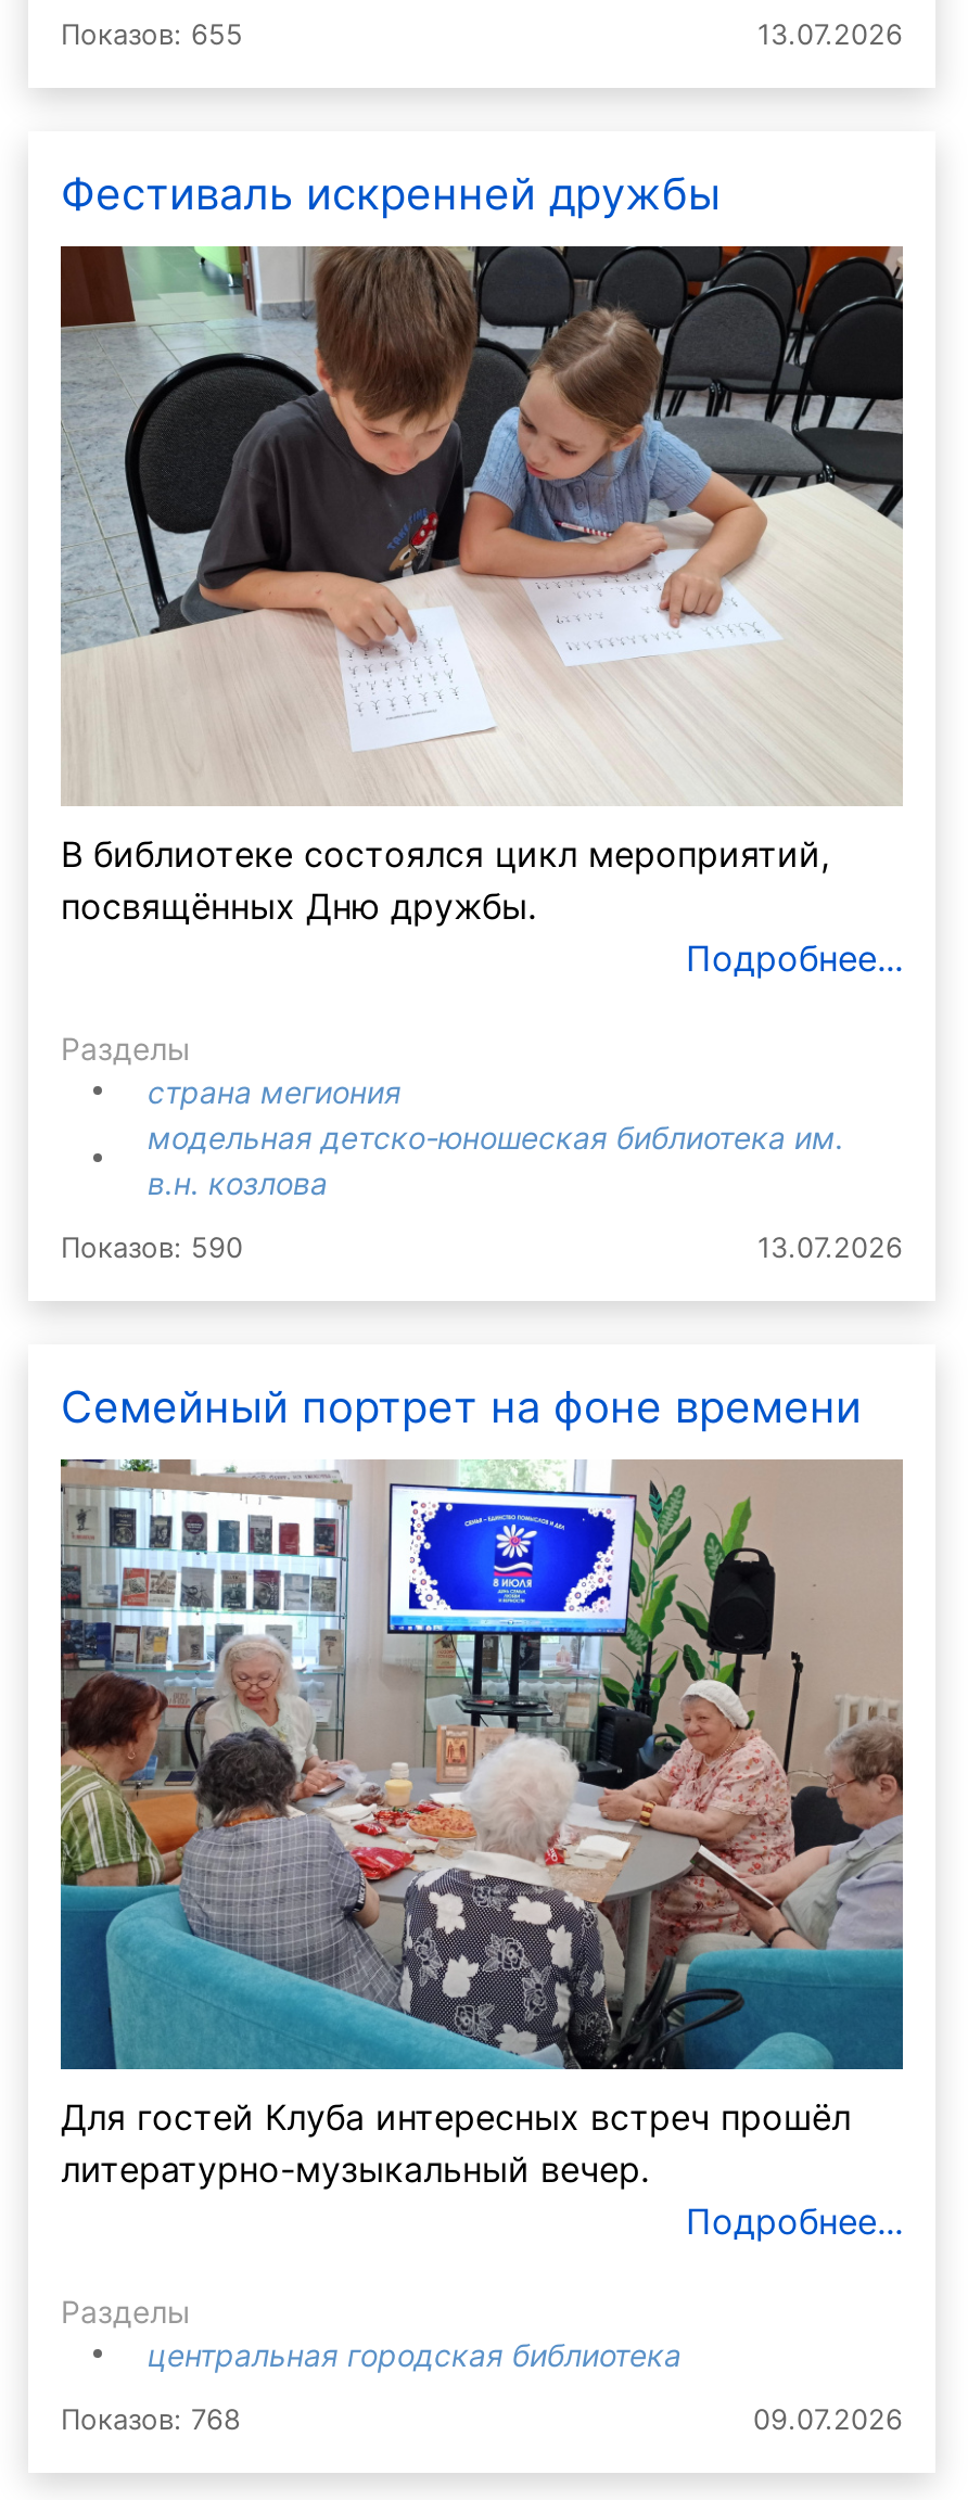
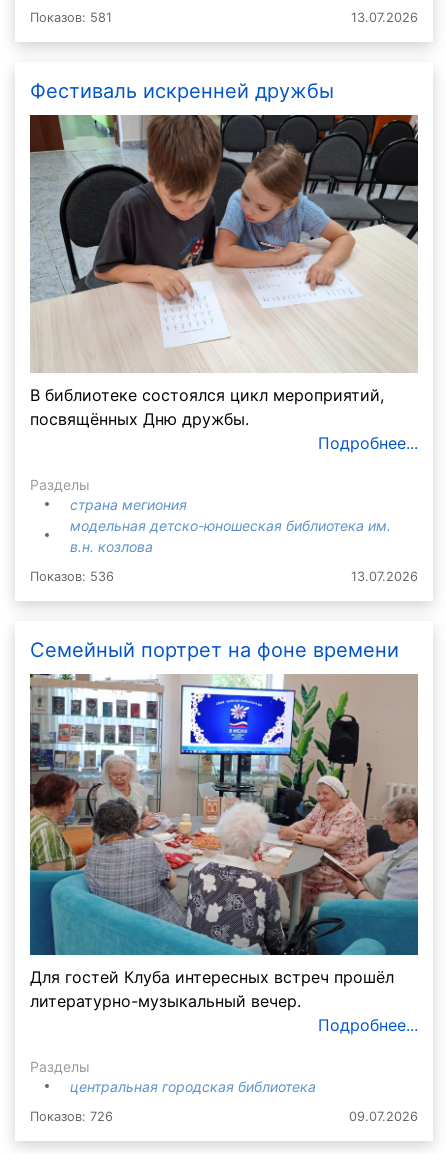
[61,18,243,51] Показов: 655 -> [30,10,112,25] Показов: 581
[61,1231,243,1263] Показов: 590 -> [30,569,114,584] Показов: 536
[61,2404,241,2437] Показов: 768 -> [30,1109,113,1124] Показов: 726

